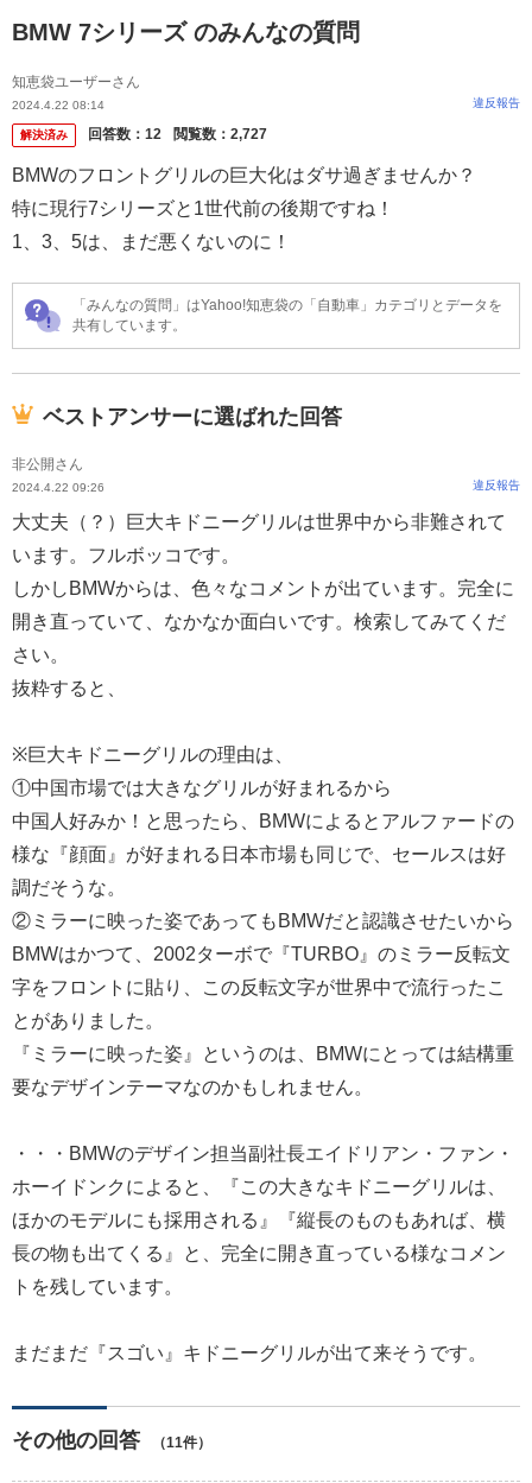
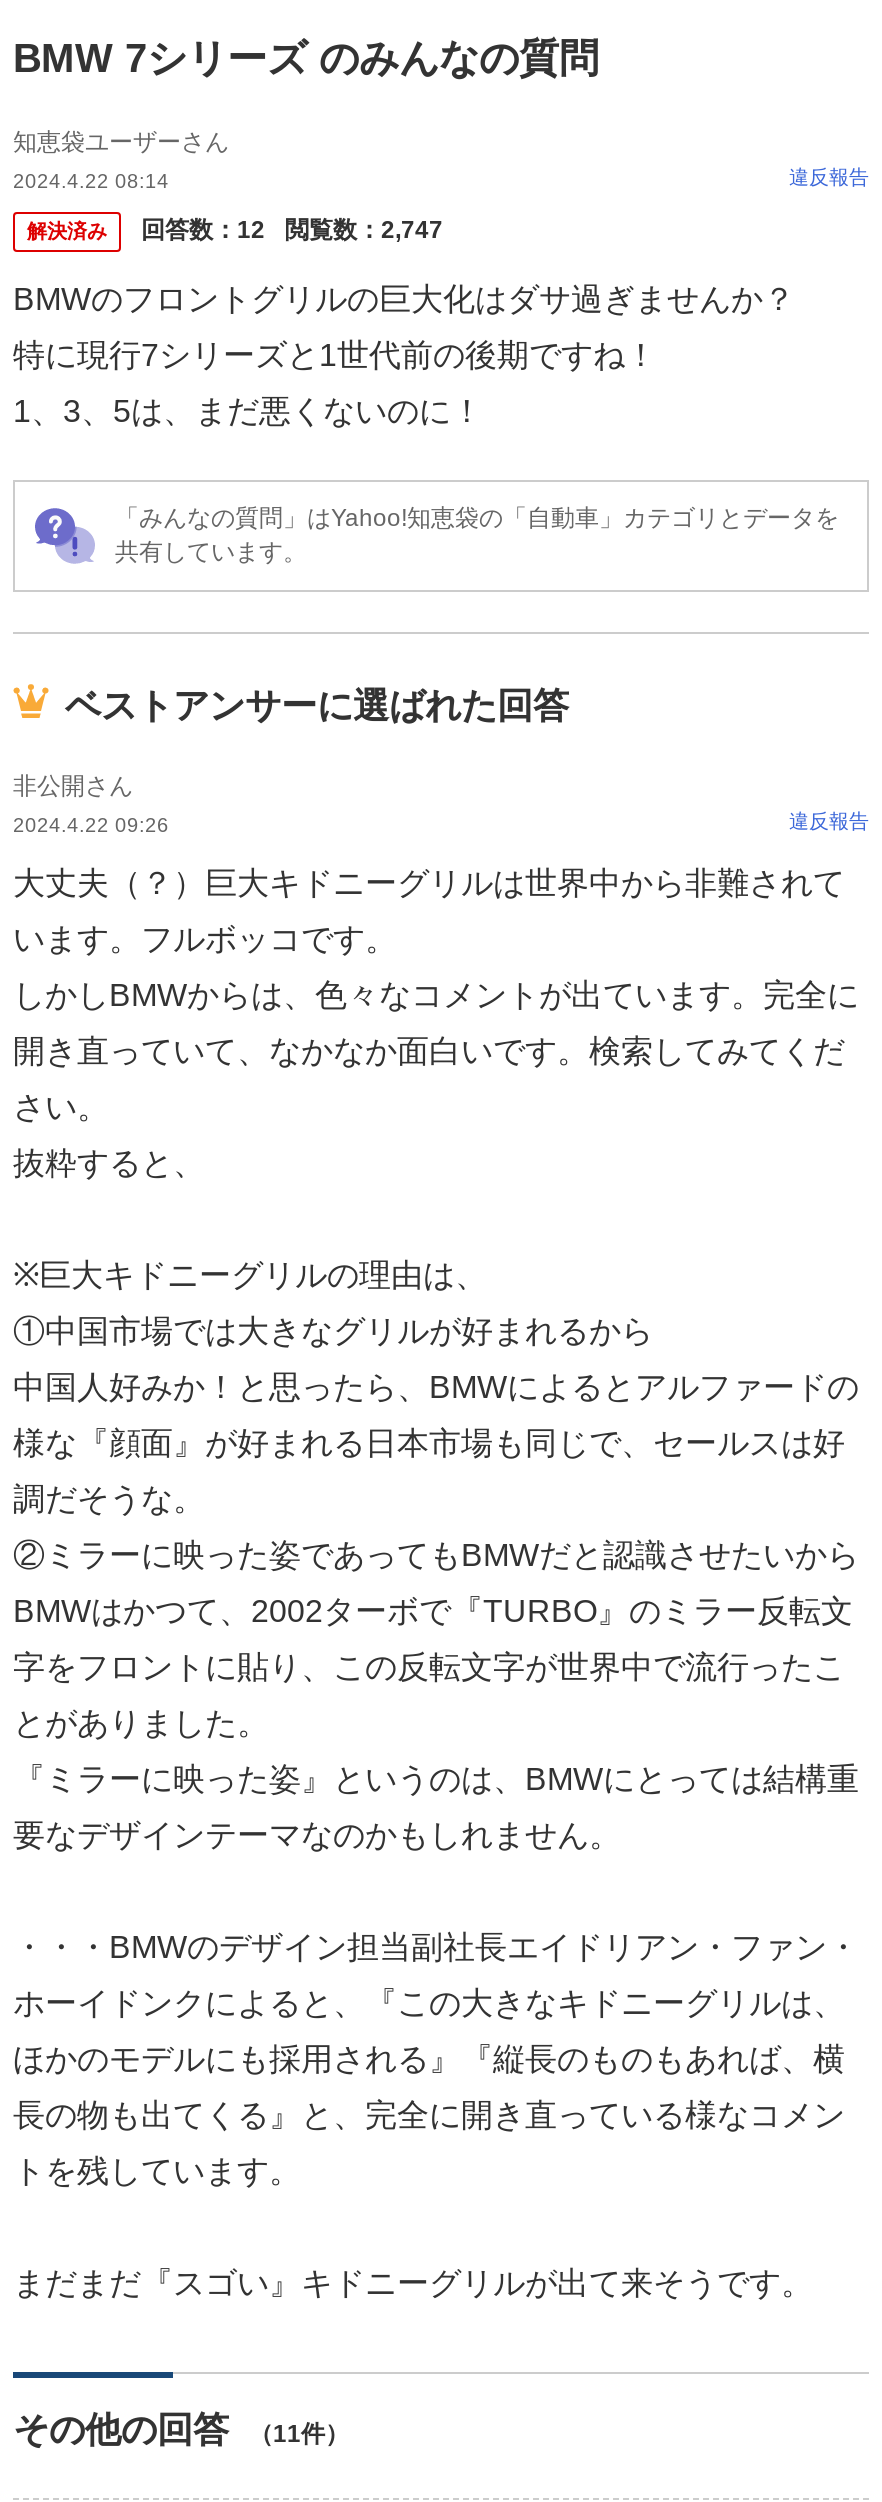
[20,126,267,142] 解決済み 回答数：12 閲覧数：2,727 -> [27,216,443,244] 解決済み 回答数：12 閲覧数：2,747

